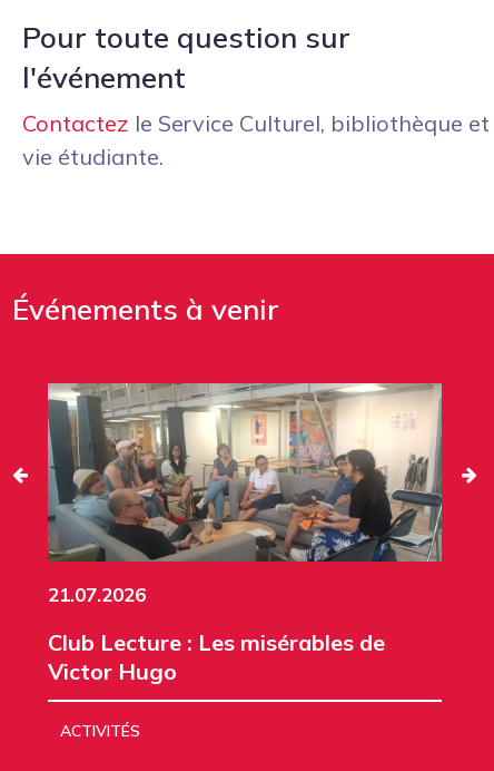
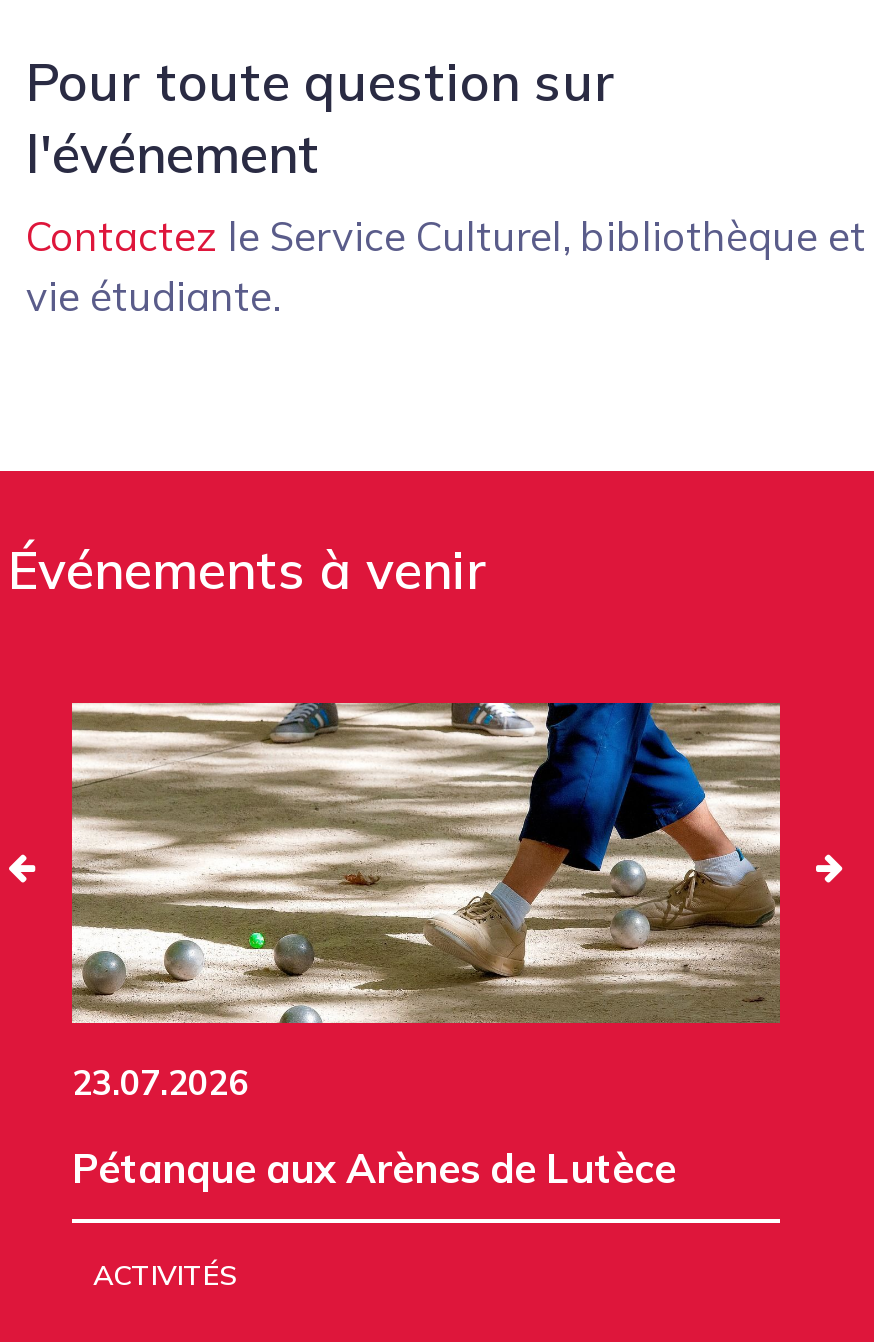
[47,382,443,606] [image] | 21.07.2026 -> [70,701,782,1102] [image] | 23.07.2026
[48,628,385,685] Club Lecture : Les misérables de | Victor Hugo -> [72,1142,676,1192] Pétanque aux Arènes de Lutèce

